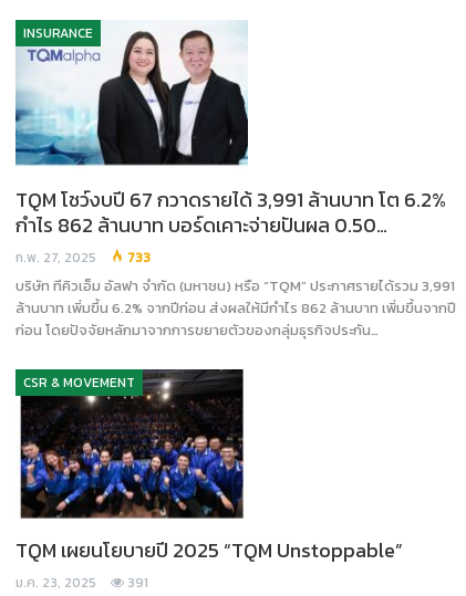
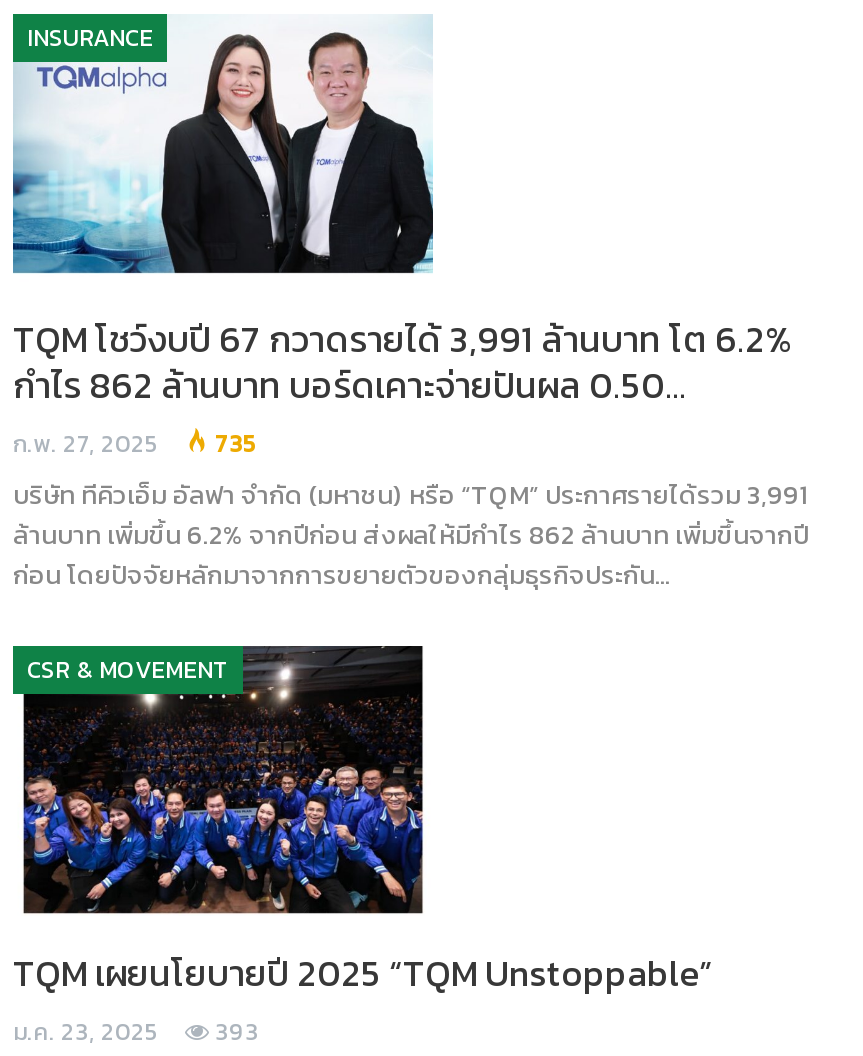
[15,248,151,268] ก.พ. 27, 2025 733 -> [13,426,257,462] ก.พ. 27, 2025 735
[15,572,148,592] ม.ค. 23, 2025 391 -> [13,1013,259,1049] ม.ค. 23, 2025 393

